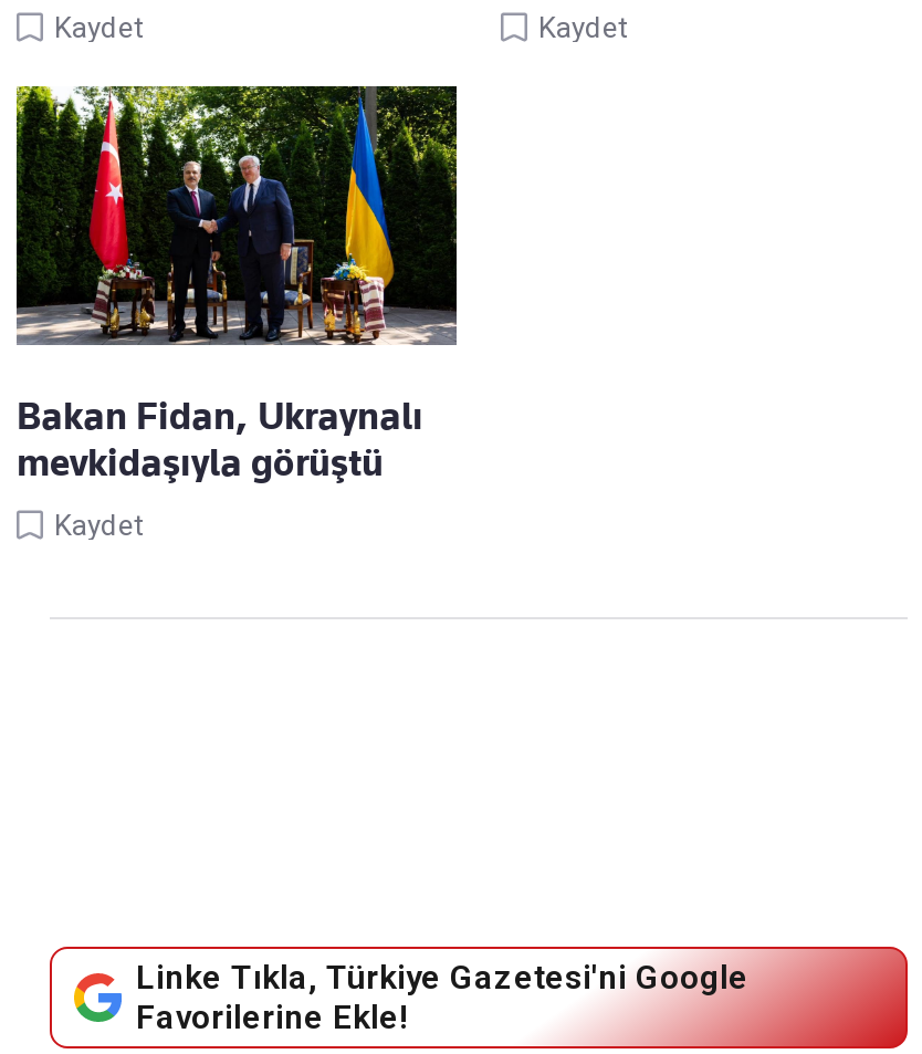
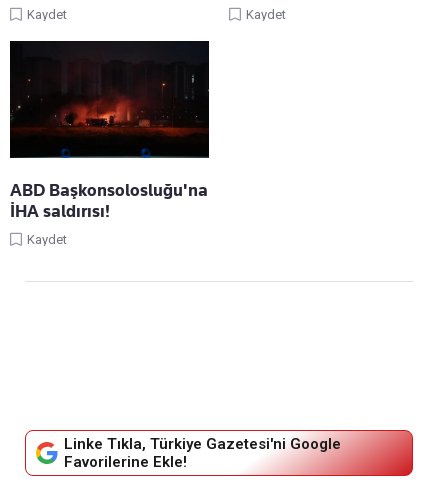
[14,84,459,484] [image] | Bakan Fidan, Ukraynalı | mevkidaşıyla görüştü -> [9,40,210,221] [image] | ABD Başkonsolosluğu'na | İHA saldırısı!

